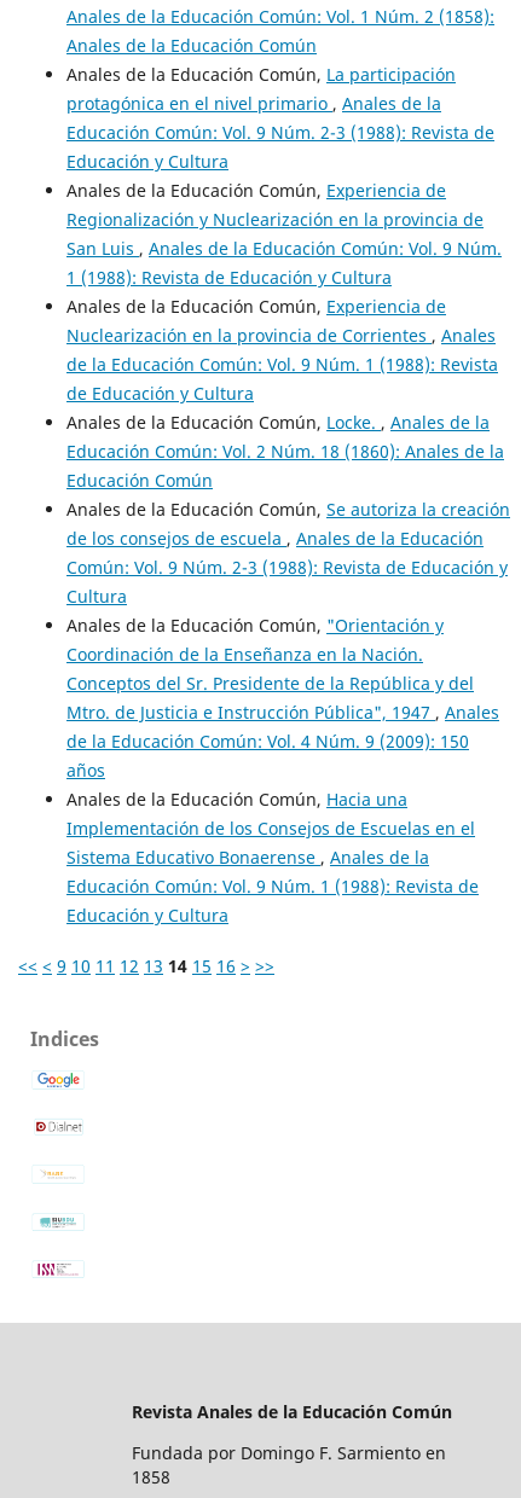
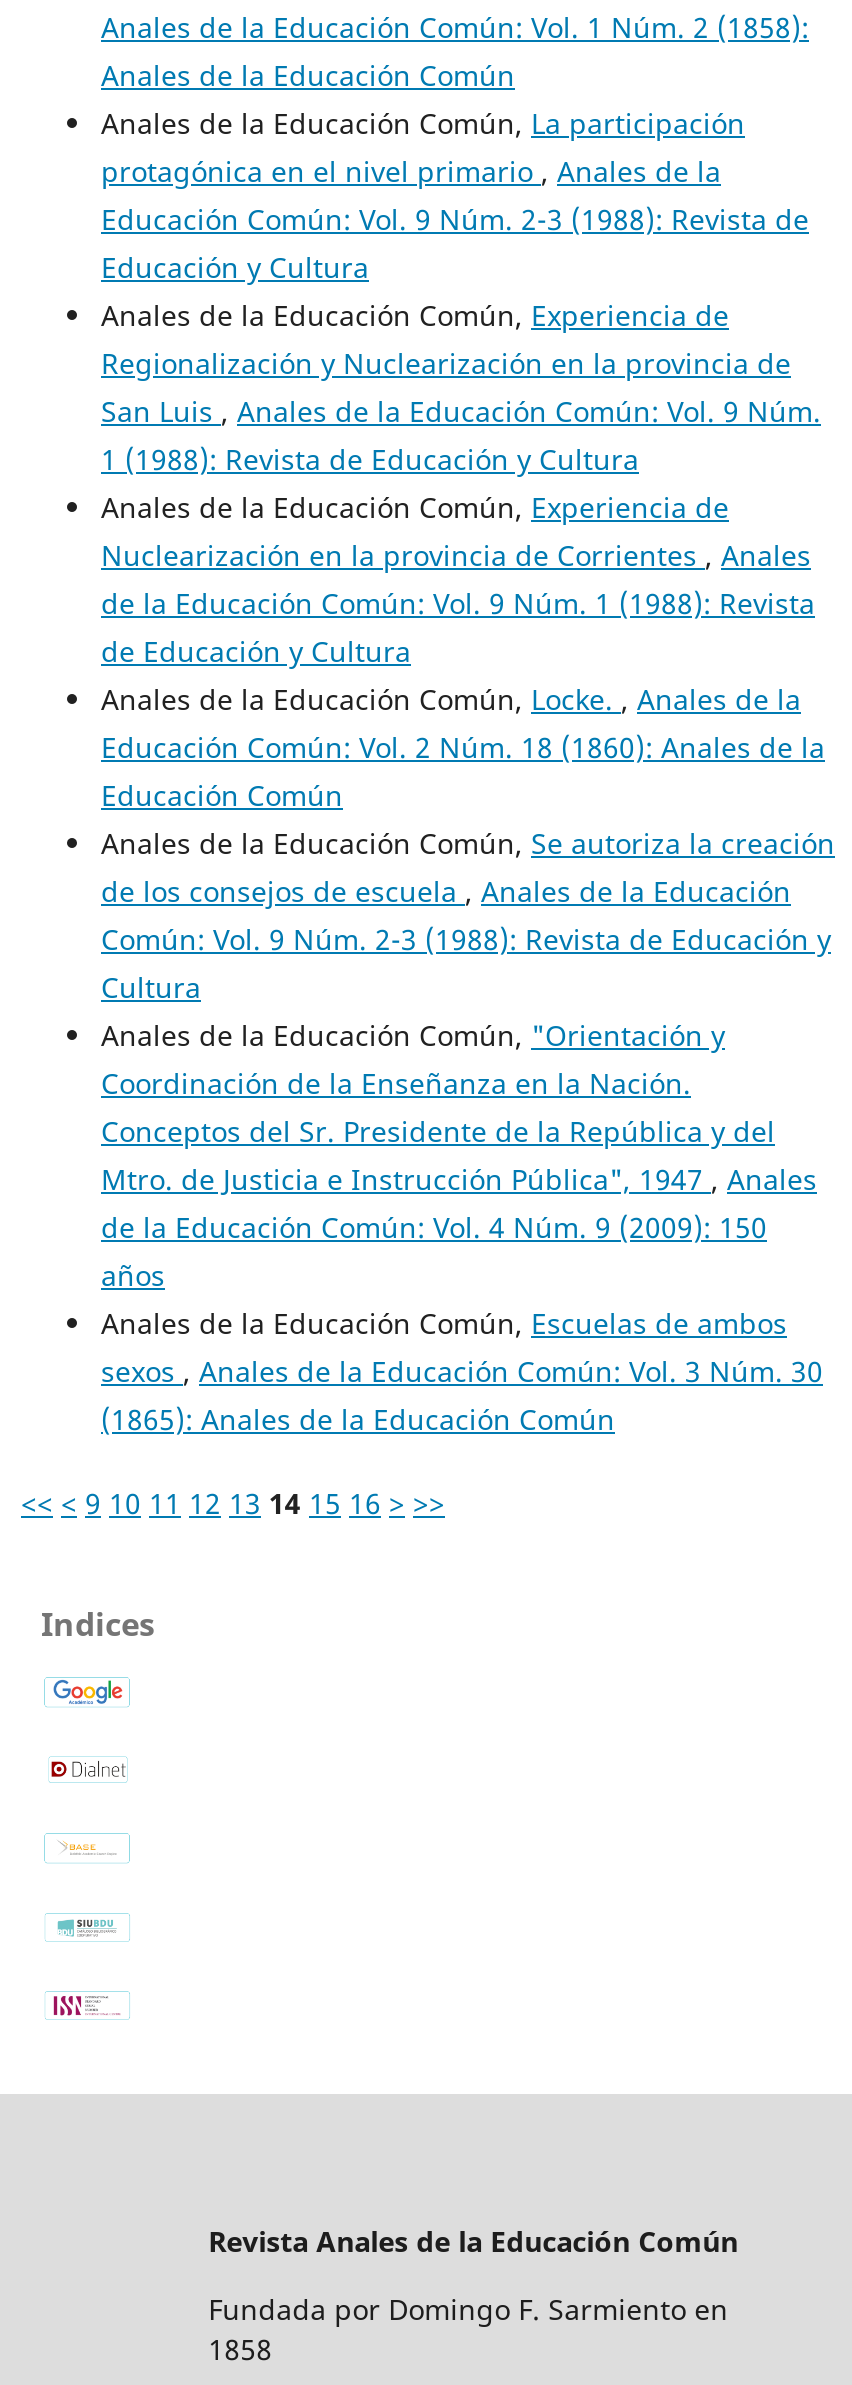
[66,787,479,926] Anales de la Educación Común, Hacia una | Implementación de los Consejos de Escuelas en el | Sistema Educativo Bonaerense, Anales de la | Educación Común: Vol. 9 Núm. 1 (1988): Revista de | Educación y Cultura -> [101,1303,823,1437] Anales de la Educación Común, Escuelas de ambos | sexos, Anales de la Educación Común: Vol. 3 Núm. 30 | (1865): Anales de la Educación Común

